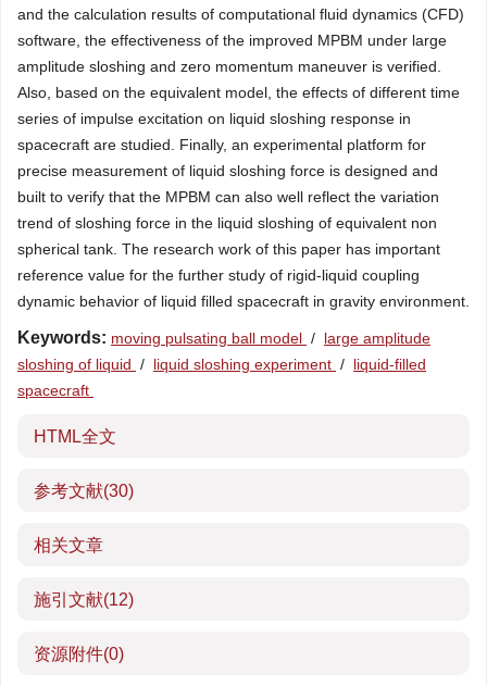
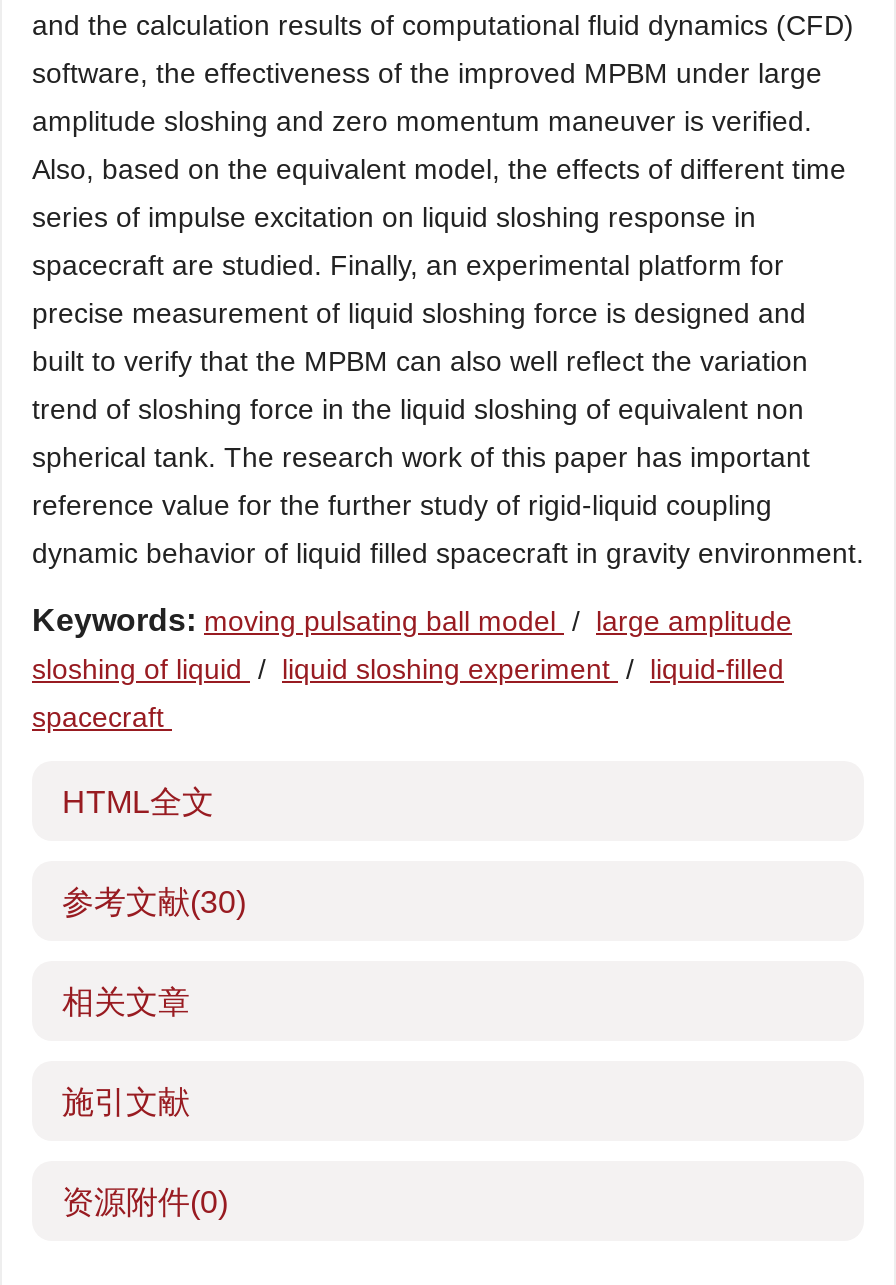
[34,590,134,609] 施引文献(12) -> [62,1085,190,1119] 施引文献

